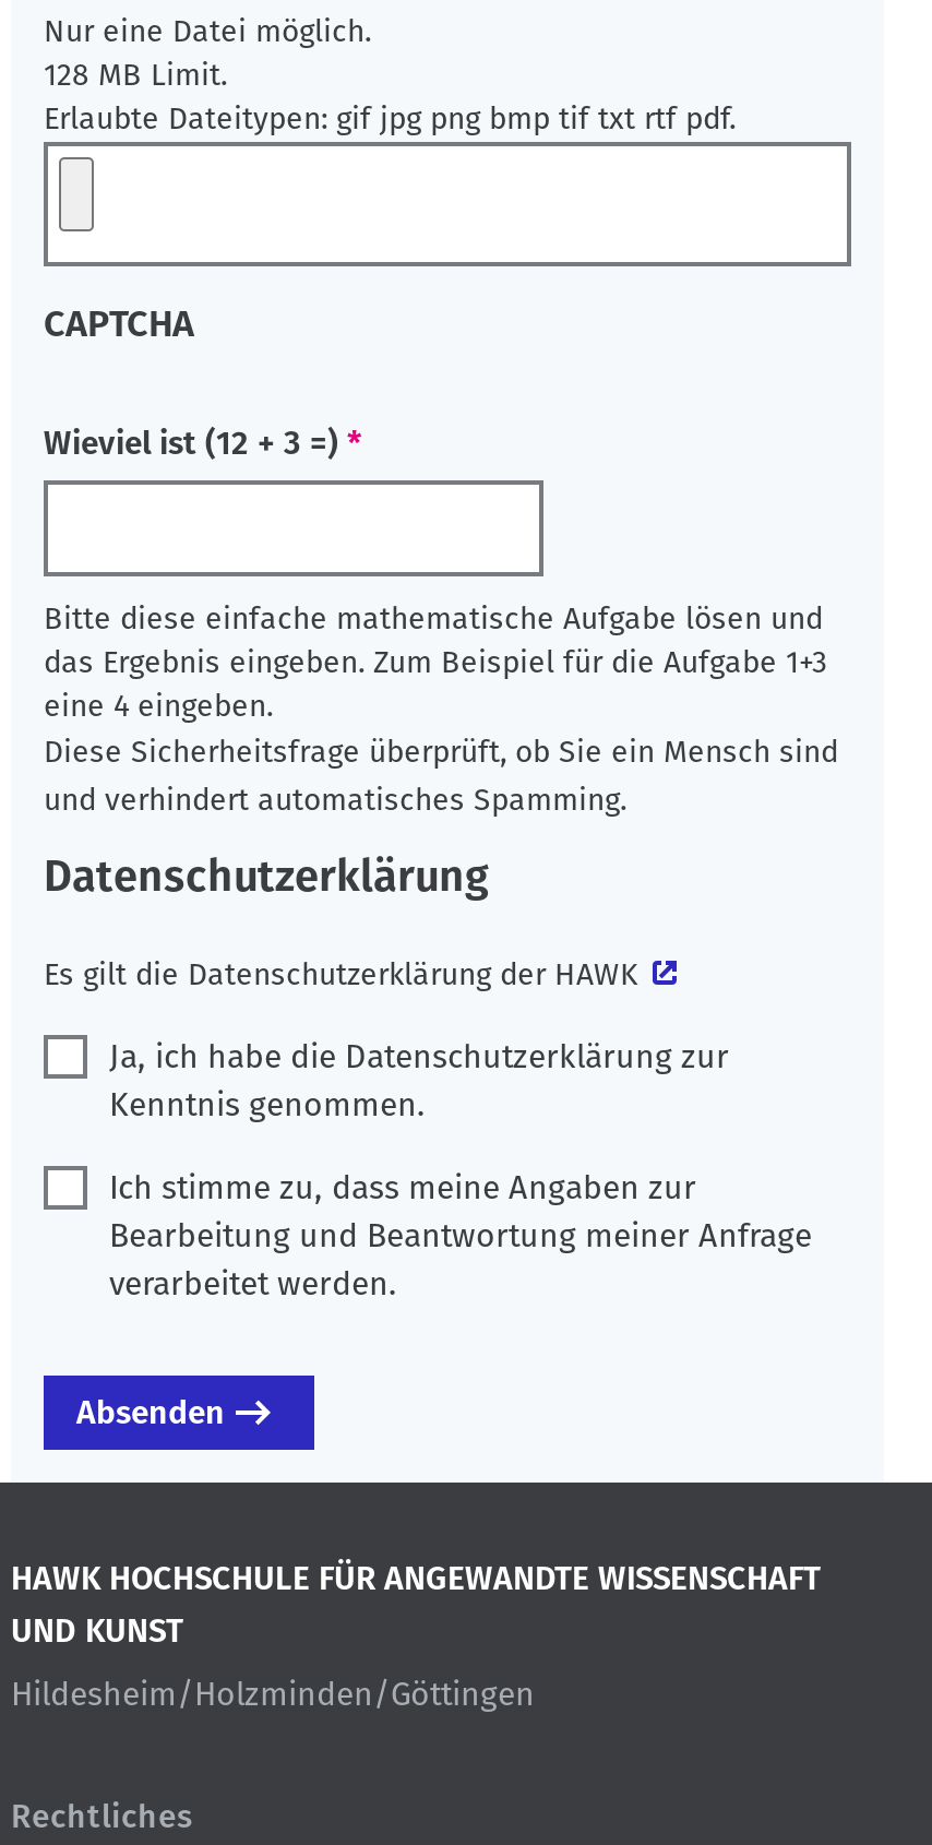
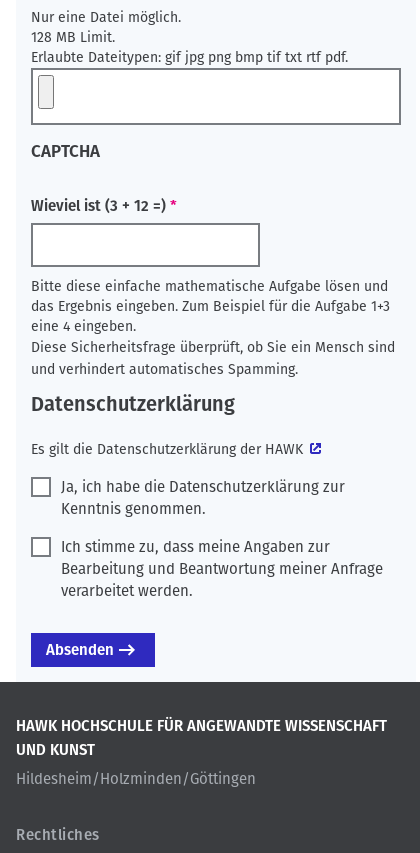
[44,424,338,463] Wieviel ist (12 + 3 =) -> [31,197,166,215] Wieviel ist (3 + 12 =)

